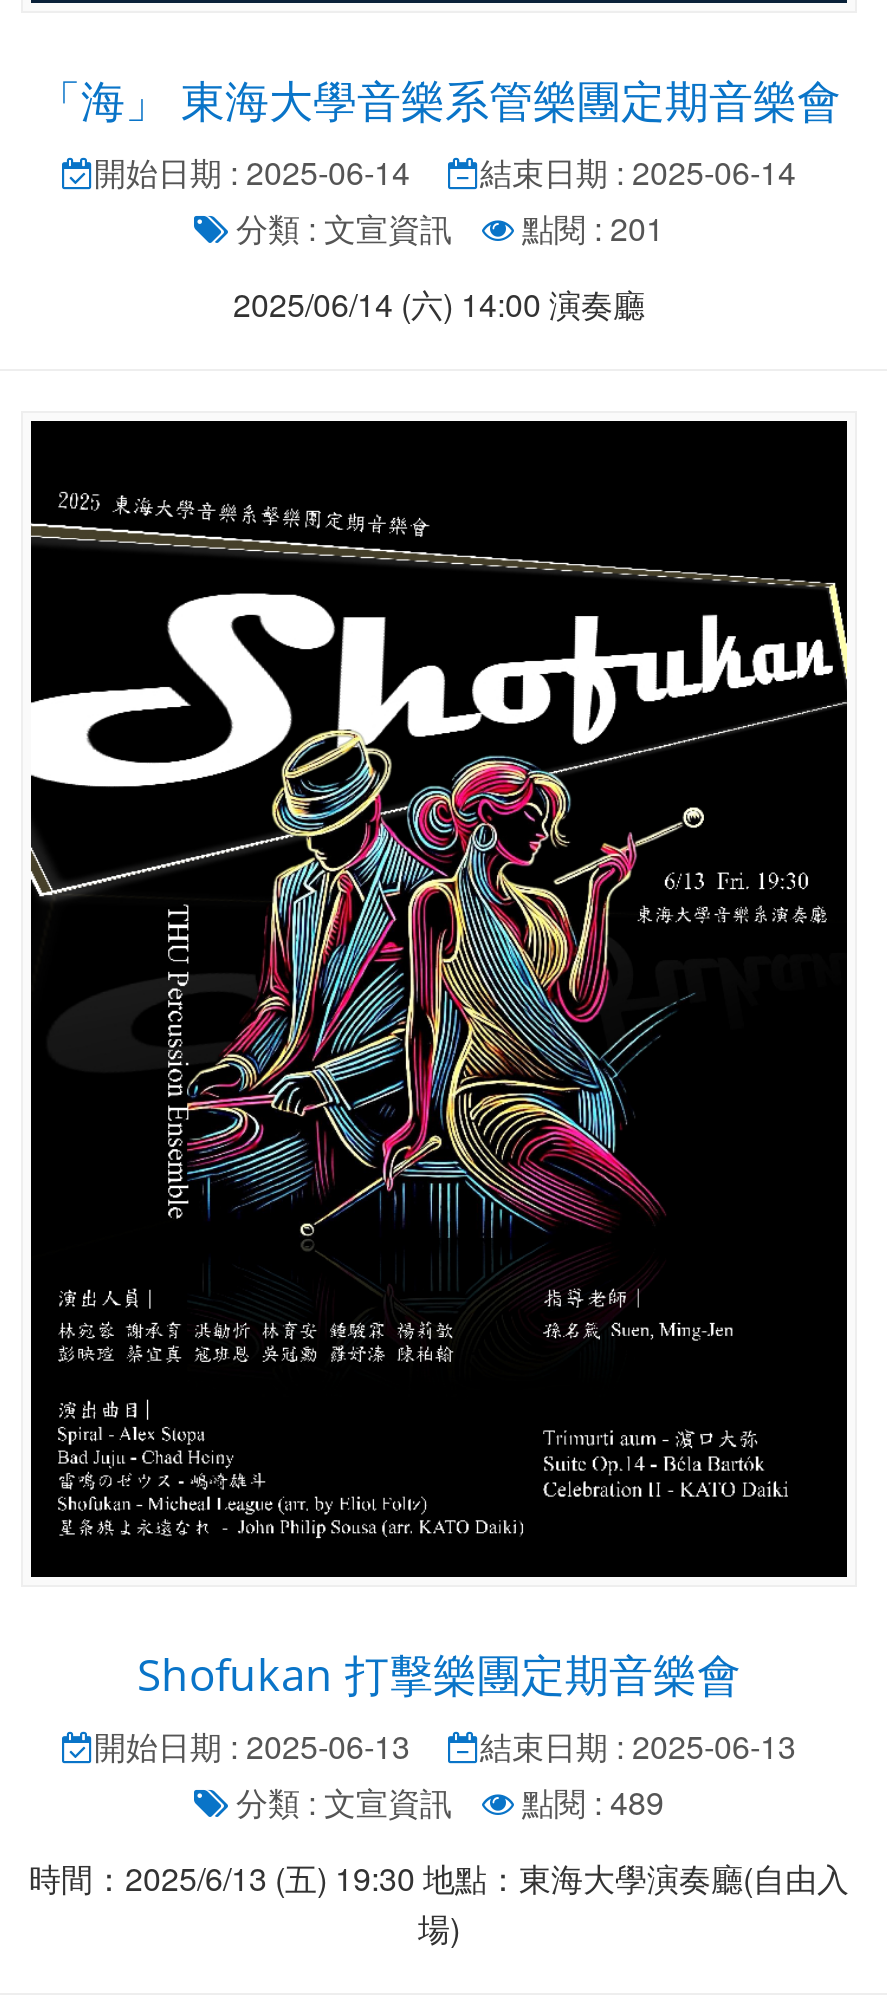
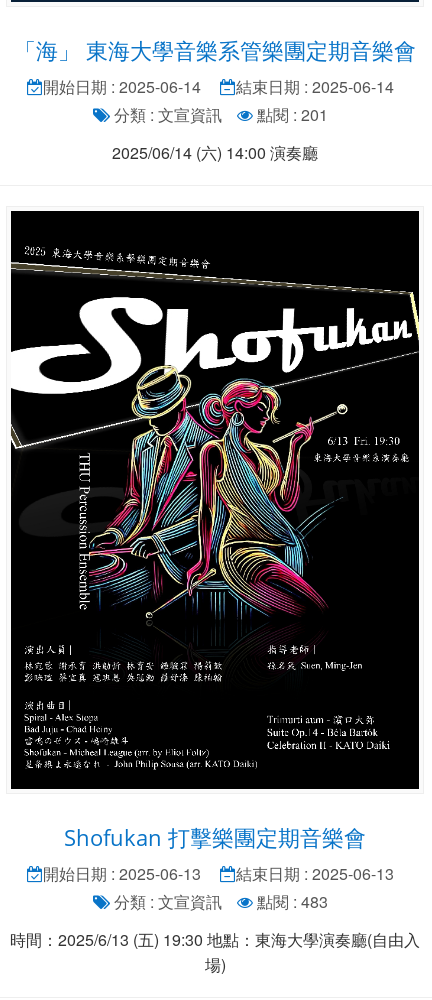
[228,1780,664,1826] 分類 : 文宣資訊 點閱 : 489 -> [109,890,327,913] 分類 : 文宣資訊 點閱 : 483

